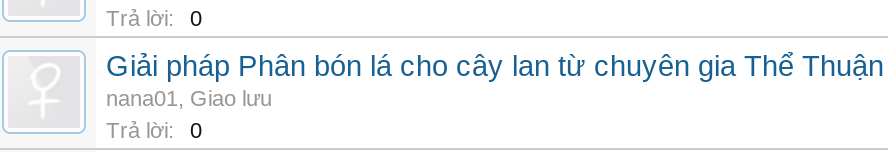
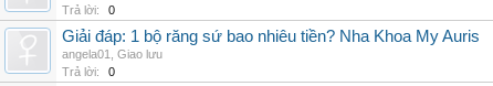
[106,50,884,82] Giải pháp Phân bón lá cho cây lan từ chuyên gia Thể Thuận -> [62,28,480,45] Giải đáp: 1 bộ răng sứ bao nhiêu tiền? Nha Khoa My Auris
[106,86,272,110] nana01, Giao lưu -> [62,47,162,61] angela01, Giao lưu

